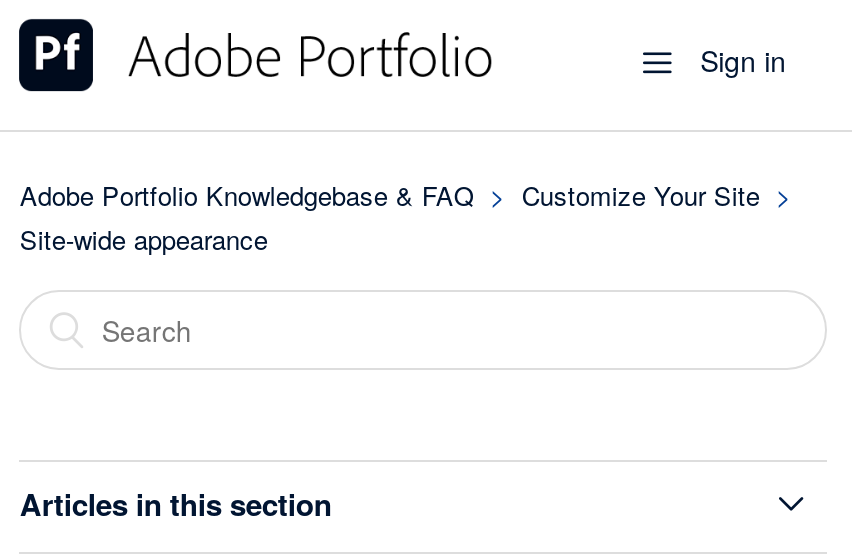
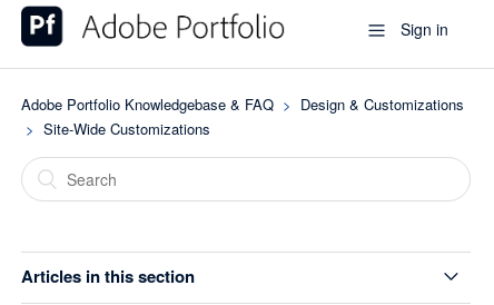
[20,176,760,258] Customize Your Site | Site-wide appearance -> [44,94,464,139] Design & Customizations | Site-Wide Customizations

